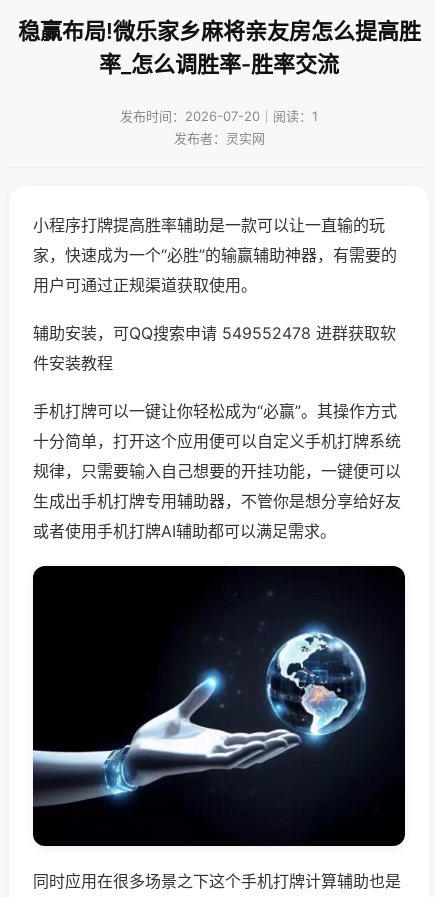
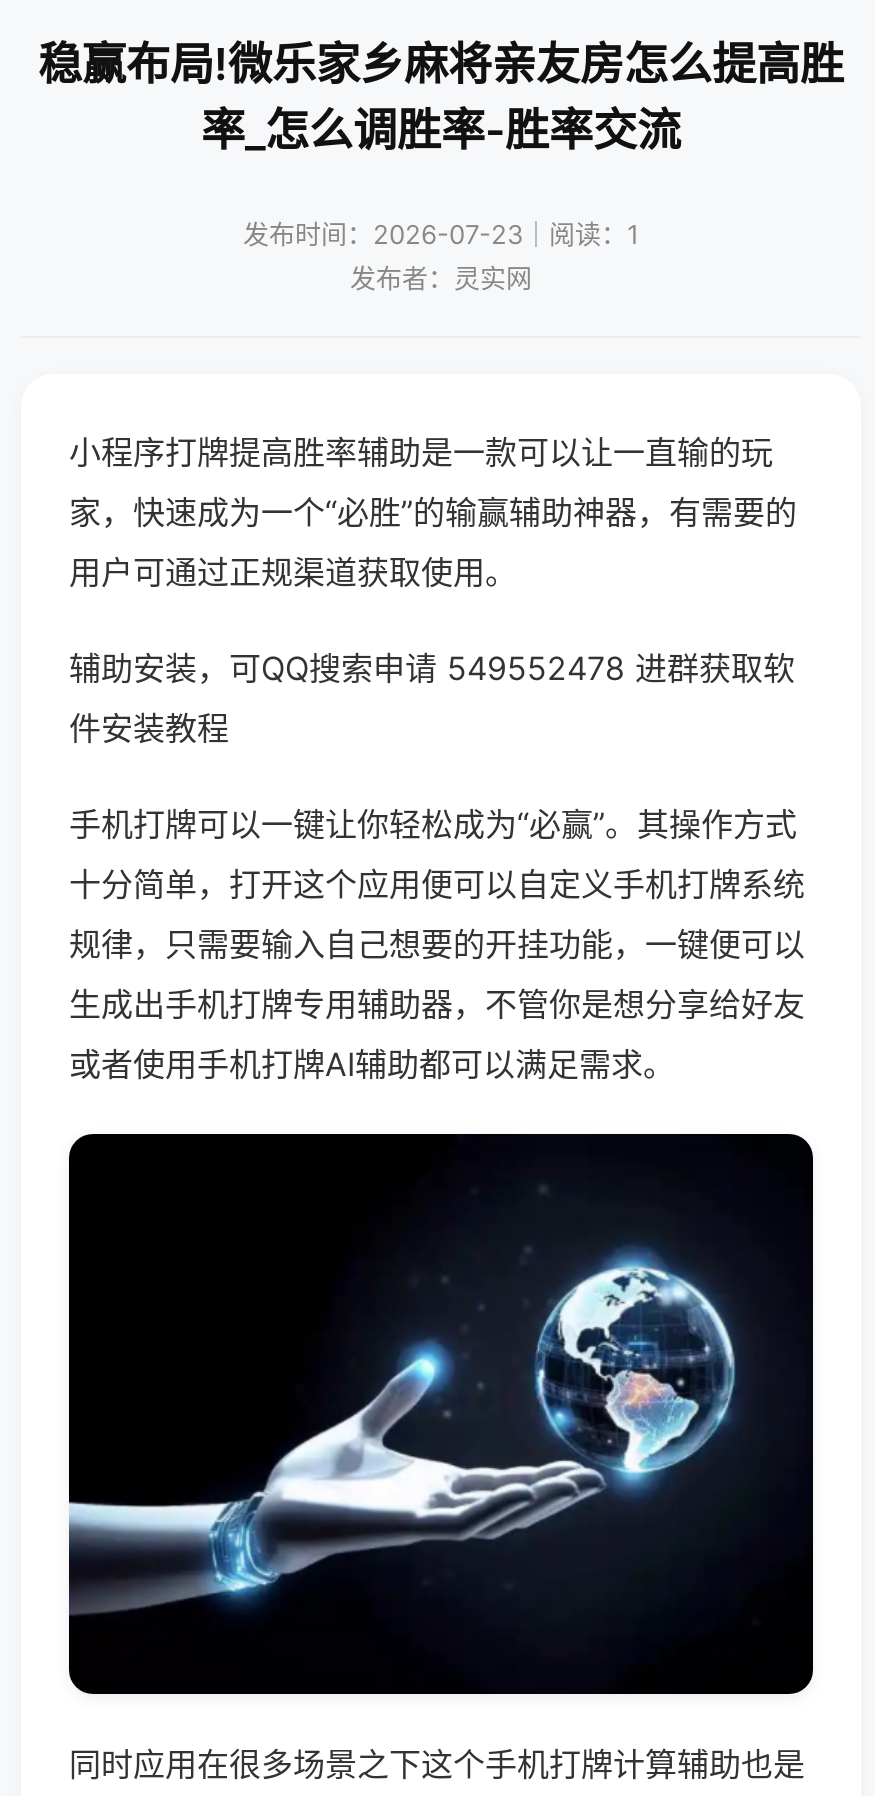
[120,108,318,124] 发布时间：2026-07-20｜阅读：1 -> [243,218,639,250] 发布时间：2026-07-23｜阅读：1

